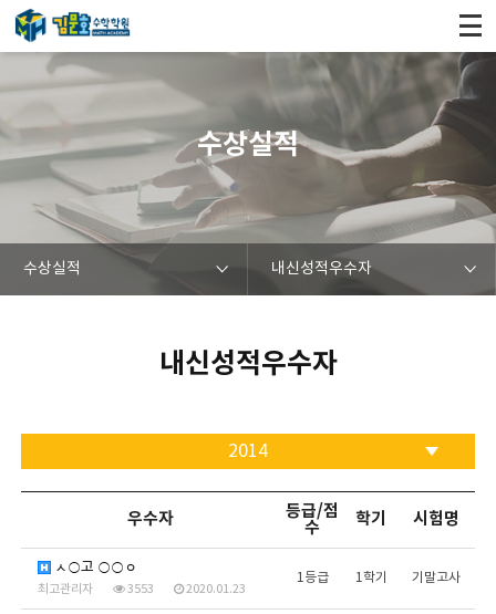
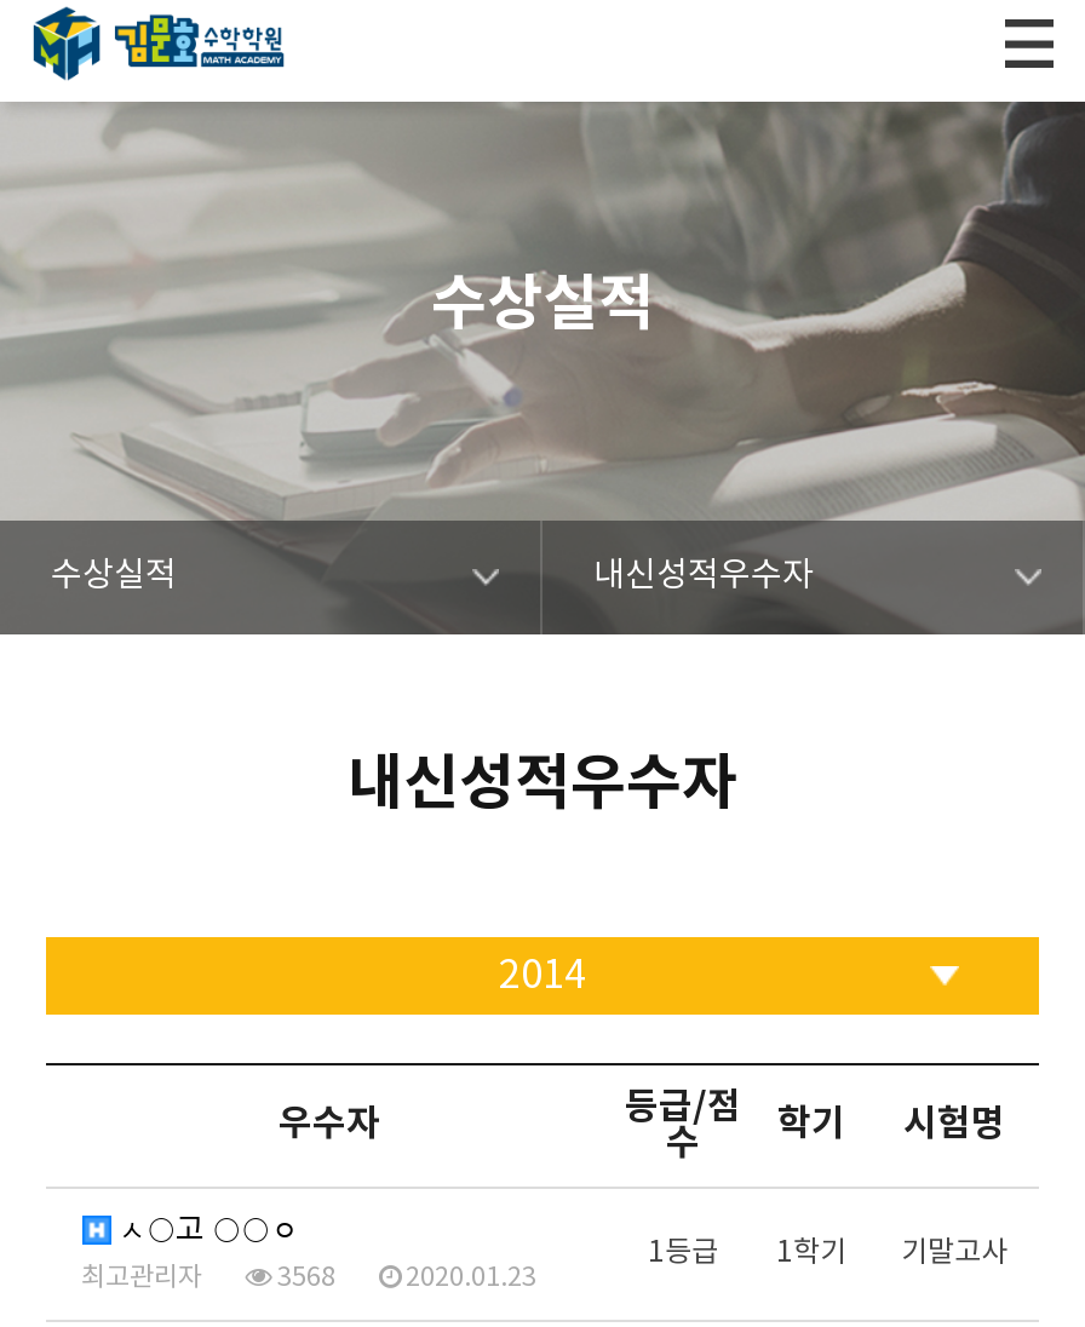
[125,581,153,596] 3553 -> [272,1261,335,1292] 3568

